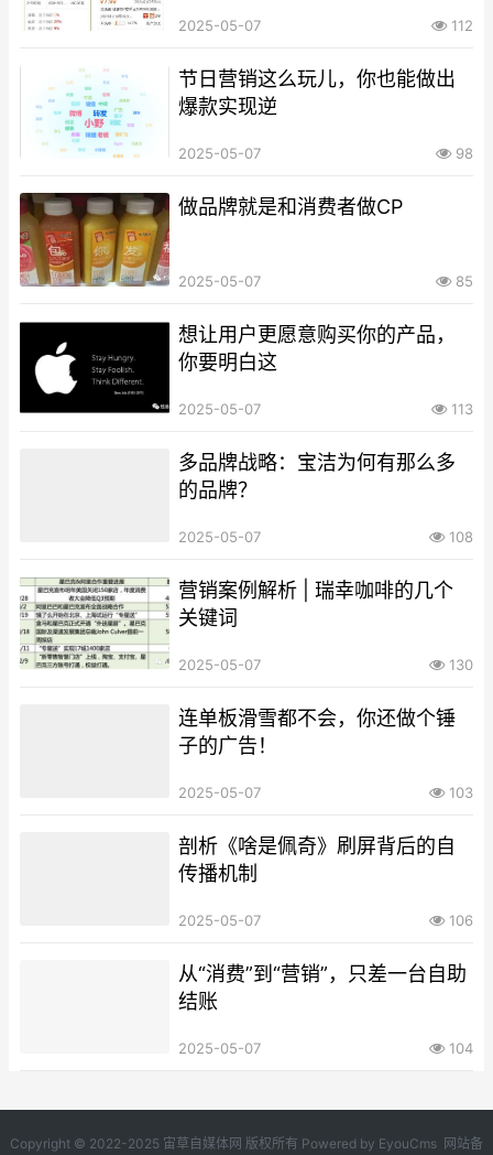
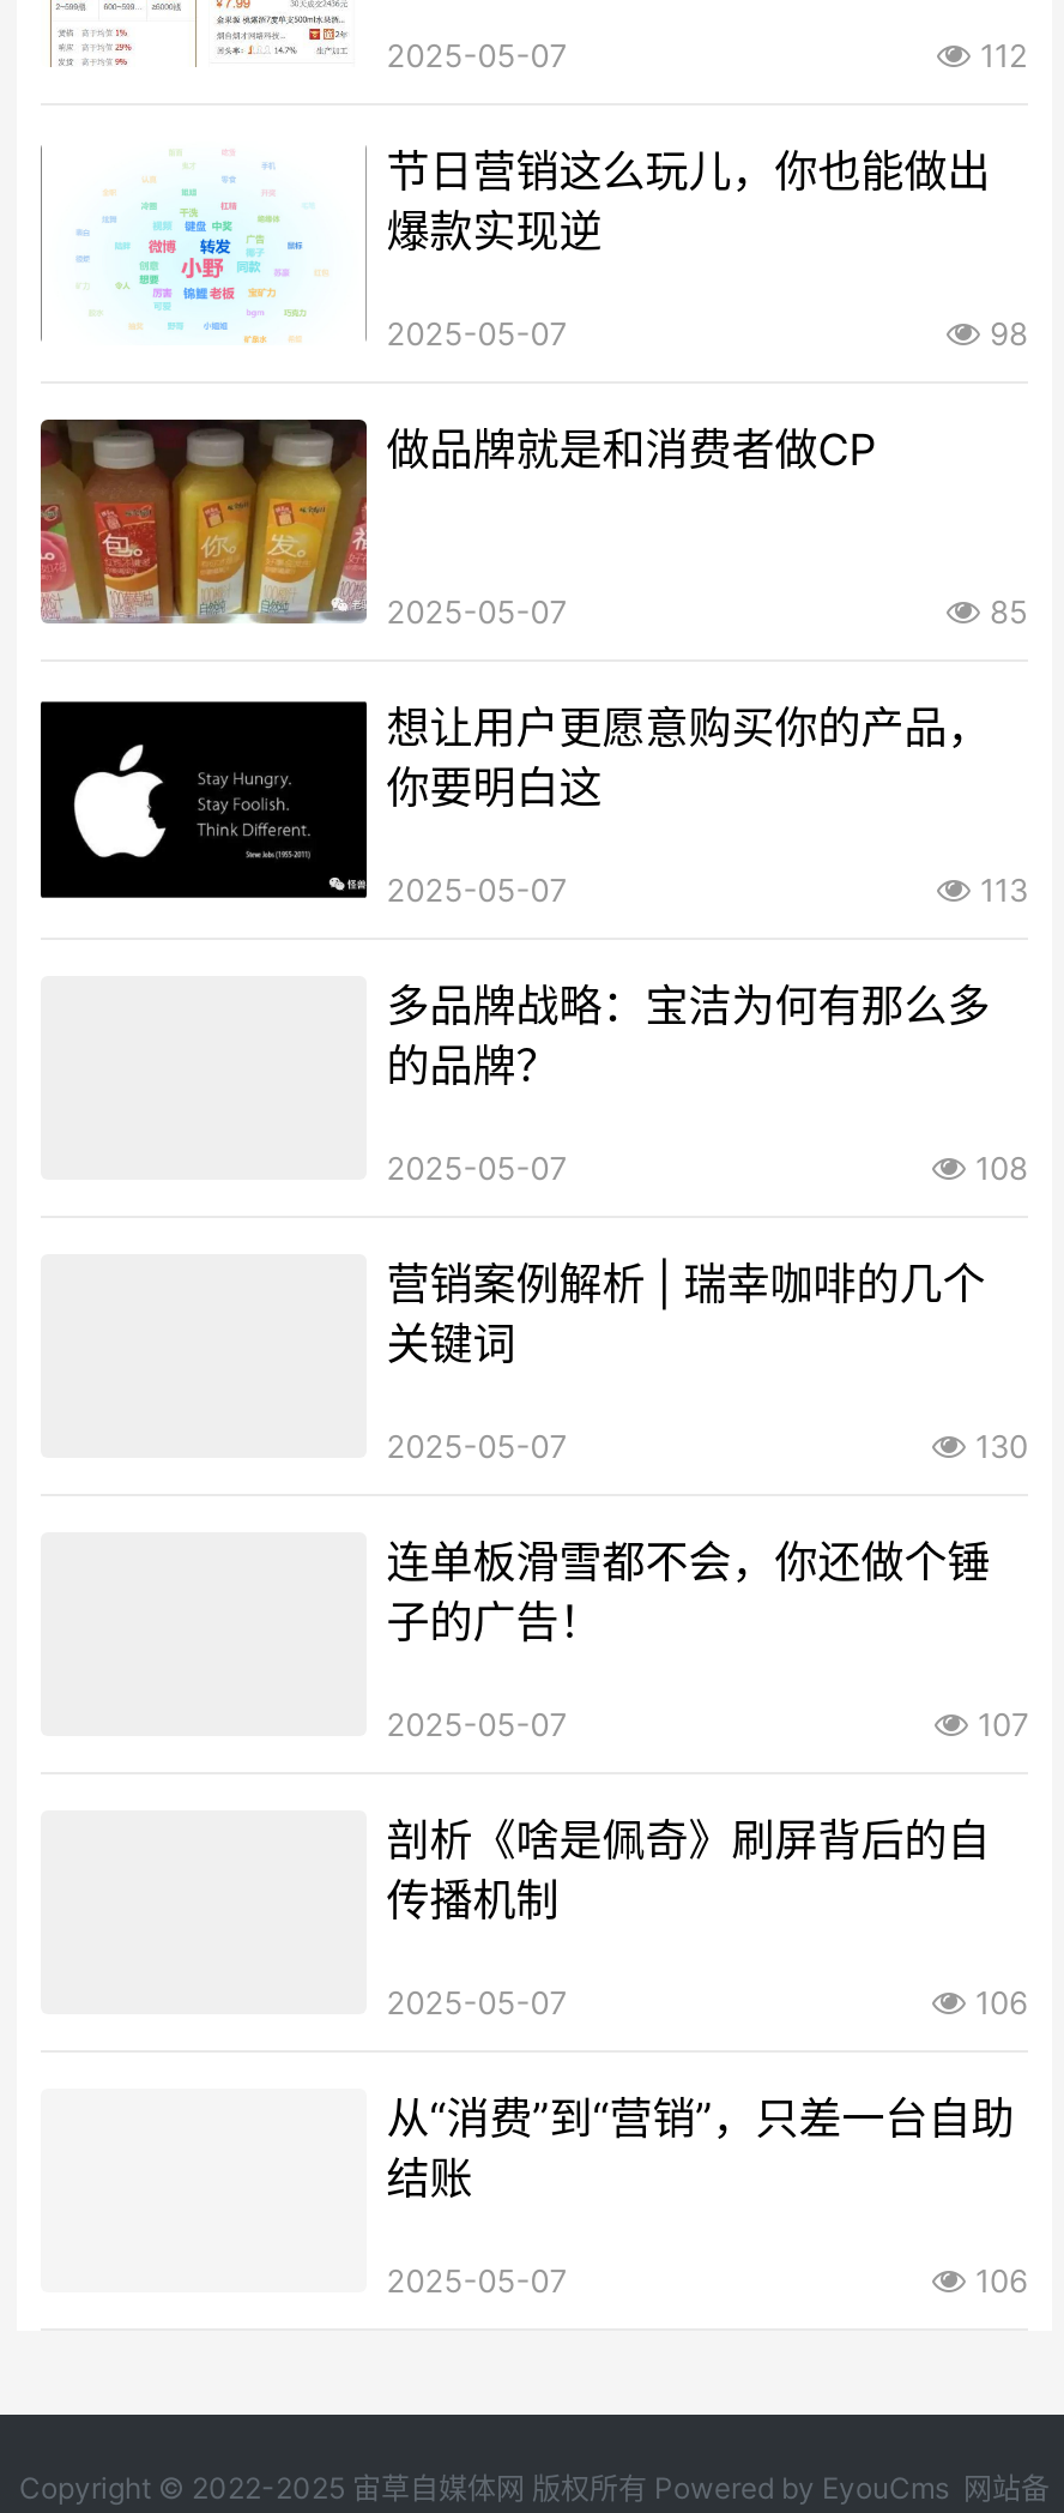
[20,577,151,669] [image] -> none
[445,783,473,801] 103 -> [968,1704,1028,1743] 107
[445,1039,473,1056] 104 -> [966,2260,1028,2299] 106

